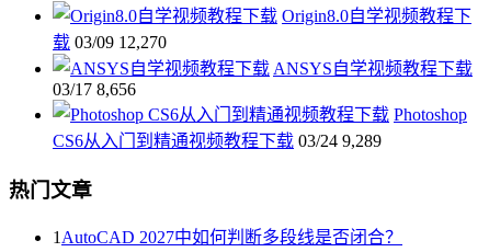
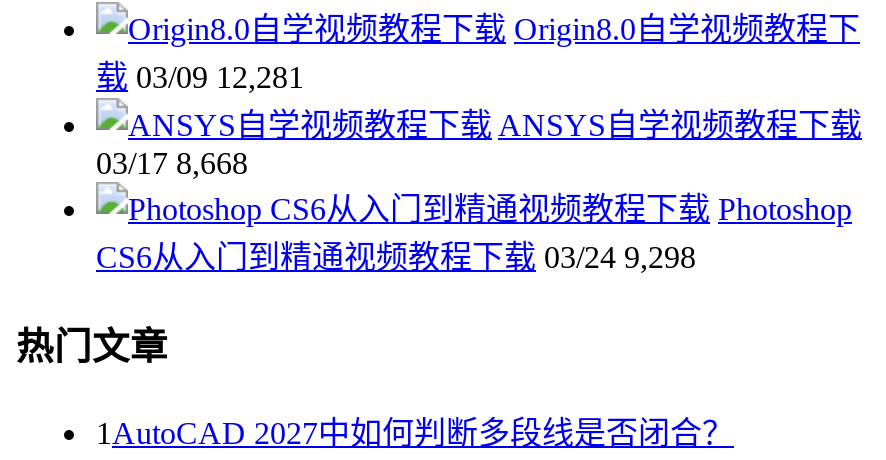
[53,33,167,51] 载 03/09 12,270 -> [96,60,304,94] 载 03/09 12,281
[53,80,136,98] 03/17 8,656 -> [96,146,248,180] 03/17 8,668
[53,131,382,150] CS6从入门到精通视频教程下载 03/24 9,289 -> [96,240,696,274] CS6从入门到精通视频教程下载 03/24 9,298

